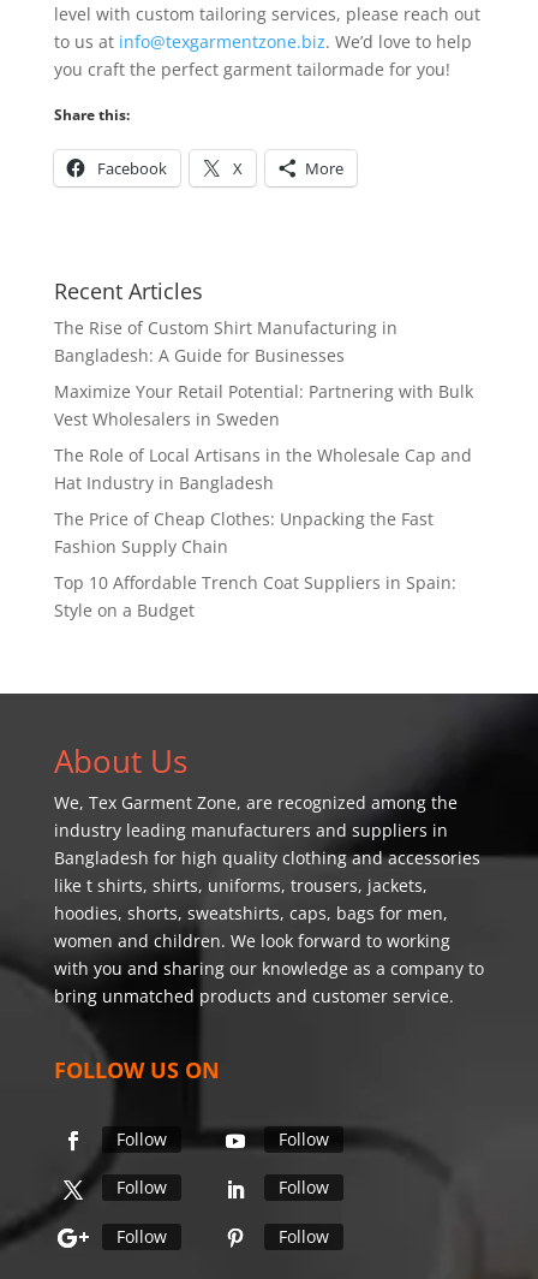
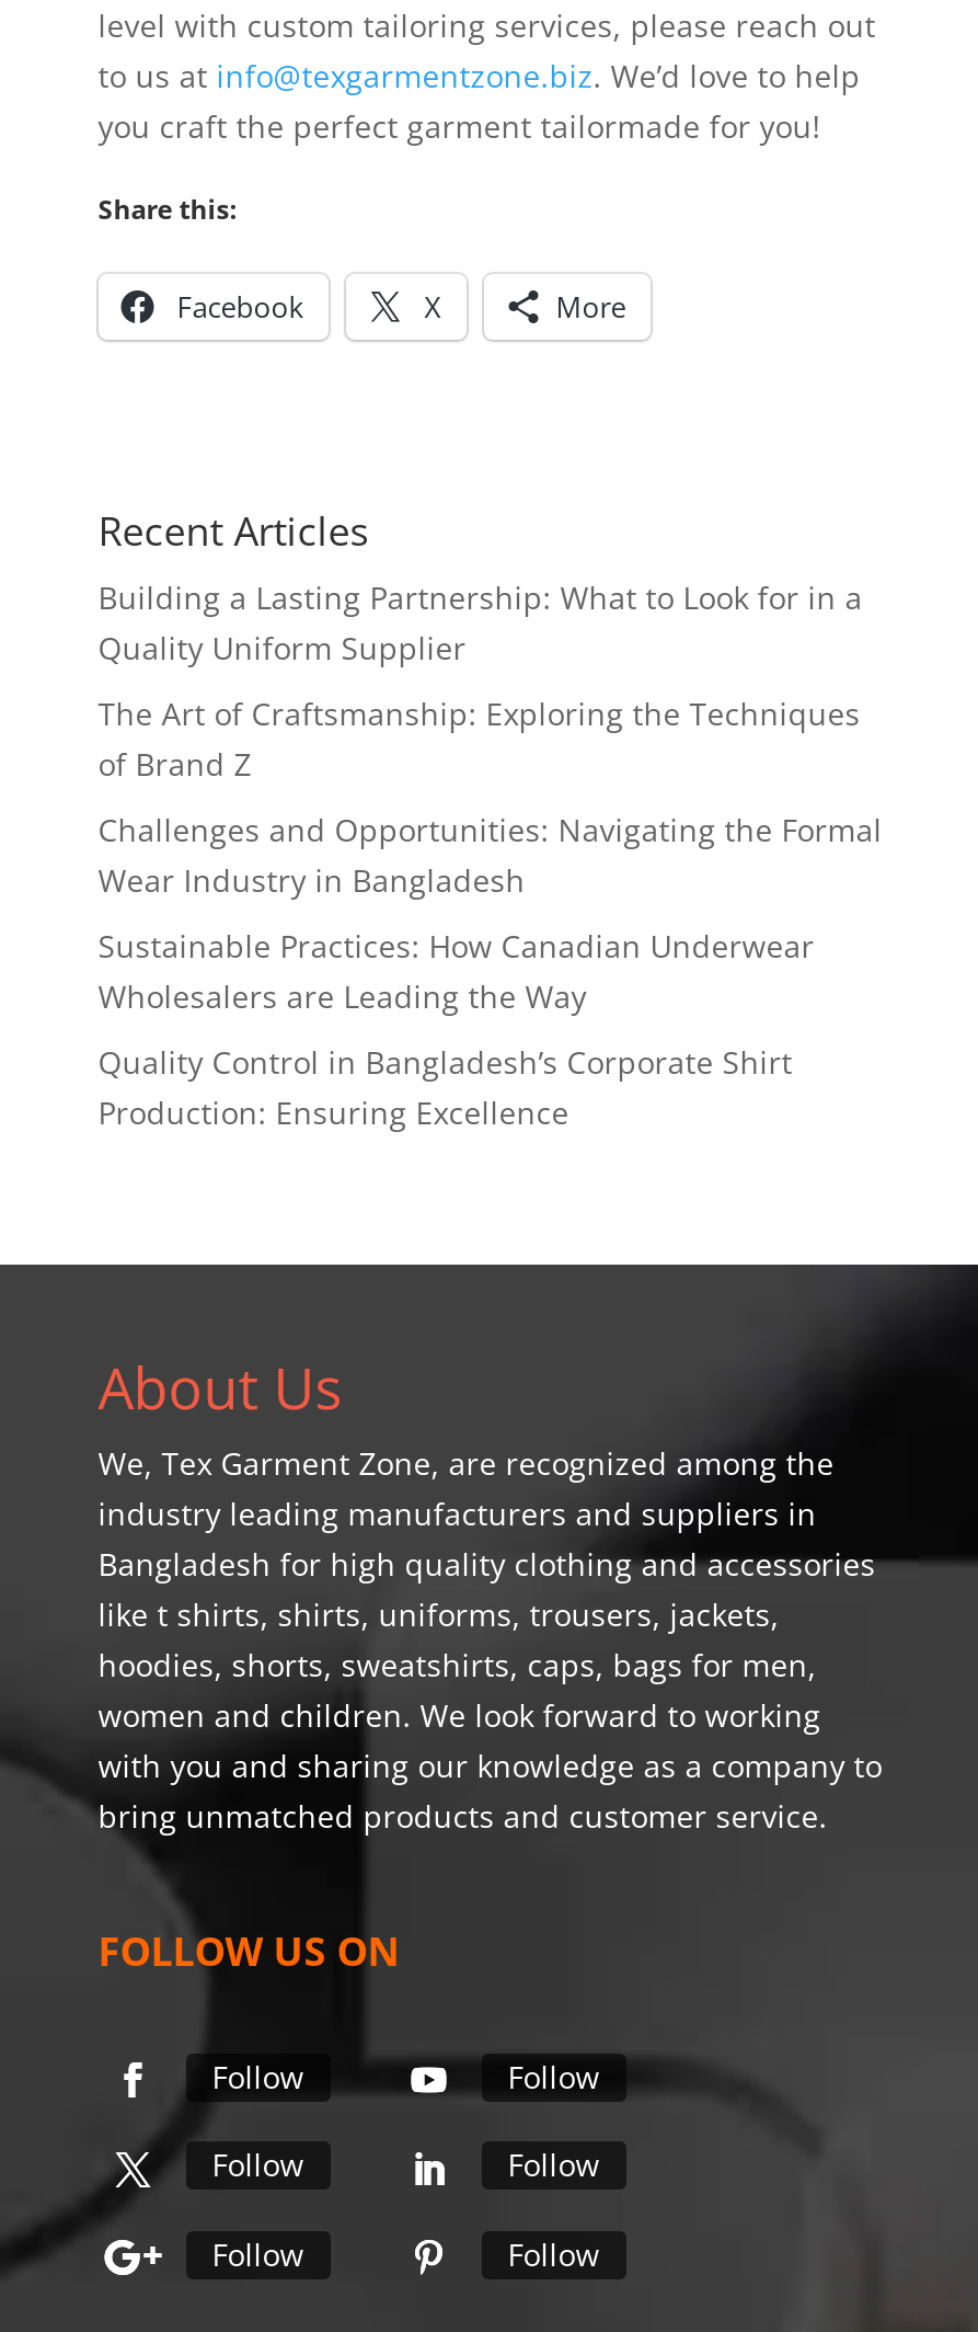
[54,316,397,367] The Rise of Custom Shirt Manufacturing in | Bangladesh: A Guide for Businesses -> [98,576,863,668] Building a Lasting Partnership: What to Look for in a | Quality Uniform Supplier
[54,380,473,430] Maximize Your Retail Potential: Partnering with Bulk | Vest Wholesalers in Sweden -> [98,693,860,785] The Art of Craftsmanship: Exploring the Techniques | of Brand Z
[54,444,472,494] The Role of Local Artisans in the Wholesale Cap and | Hat Industry in Bangladesh -> [98,809,882,901] Challenges and Opportunities: Navigating the Formal | Wear Industry in Bangladesh
[54,507,433,558] The Price of Cheap Clothes: Unpacking the Fast | Fashion Supply Chain -> [98,925,814,1017] Sustainable Practices: How Canadian Underwear | Wholesalers are Leading the Way
[54,571,456,621] Top 10 Affordable Trench Coat Suppliers in Spain: | Style on a Budget -> [98,1041,792,1133] Quality Control in Bangladesh’s Corporate Shirt | Production: Ensuring Excellence

